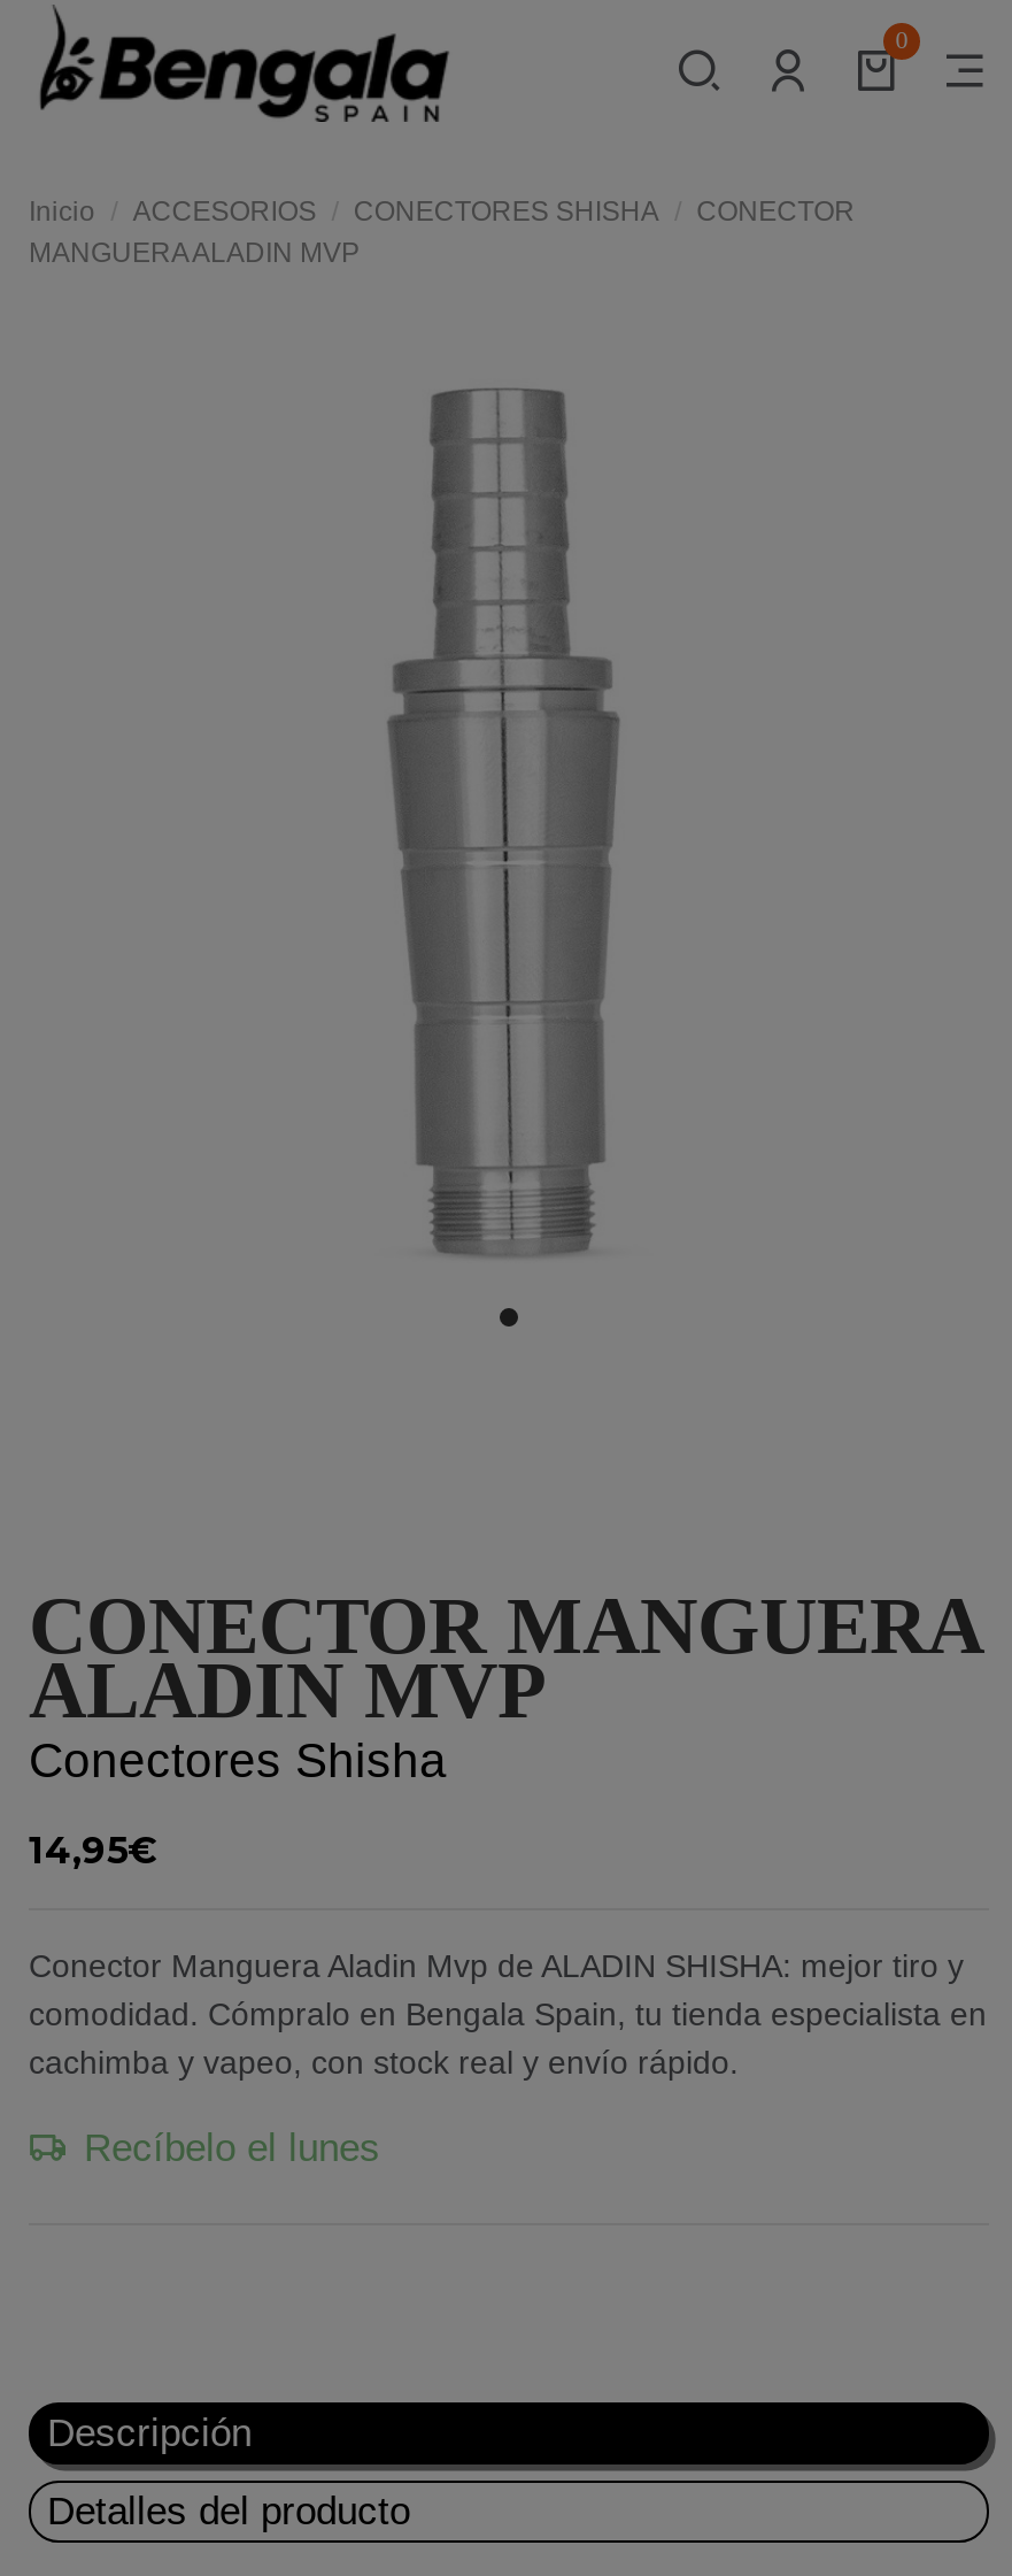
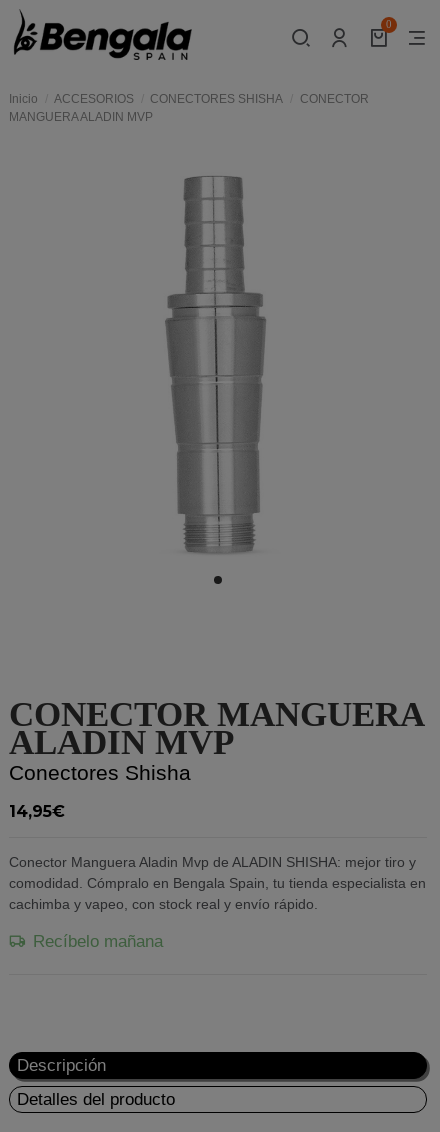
[84,2127,380,2170] Recíbelo el lunes -> [33,932,163,951] Recíbelo mañana

